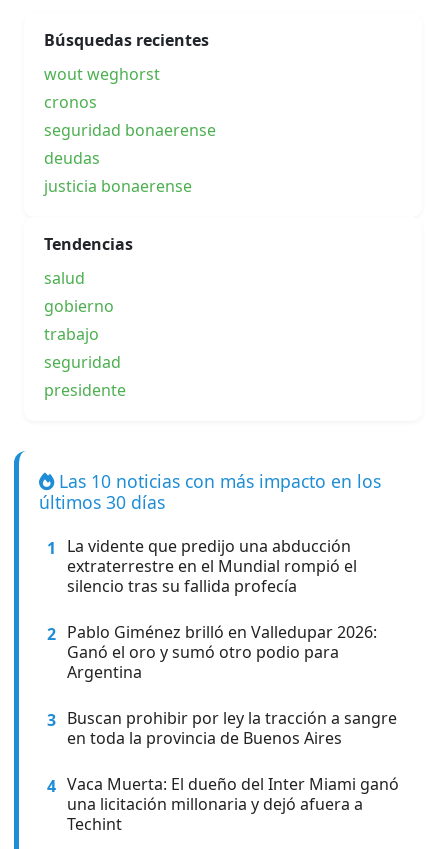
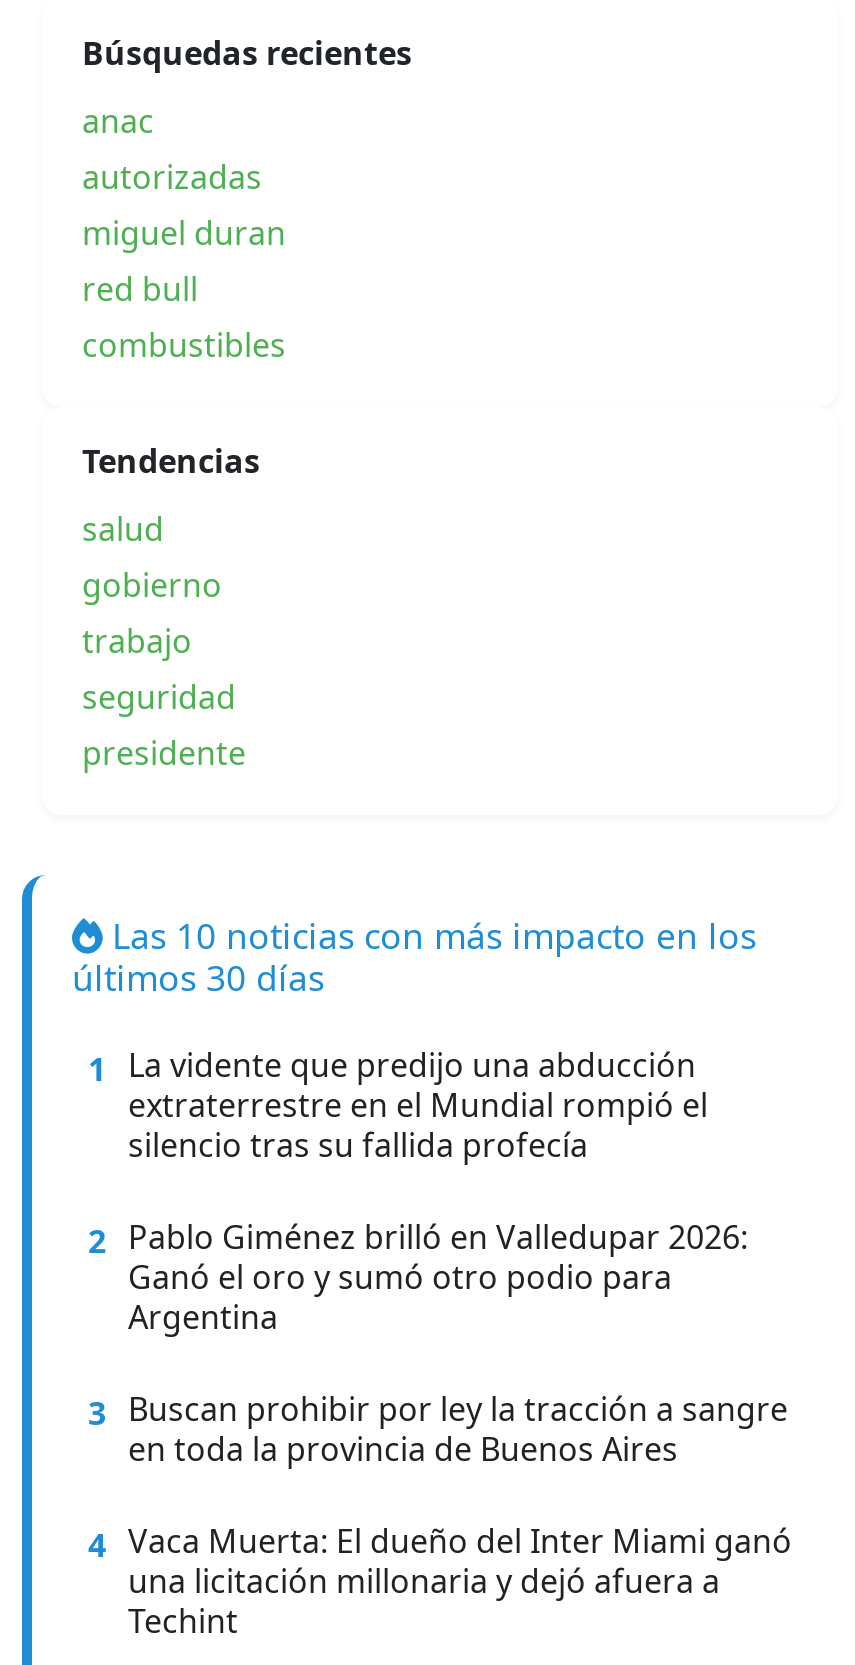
[44,63,216,197] wout weghorst | cronos | seguridad bonaerense | deudas | justicia bonaerense -> [82,100,286,368] anac | autorizadas | miguel duran | red bull | combustibles

